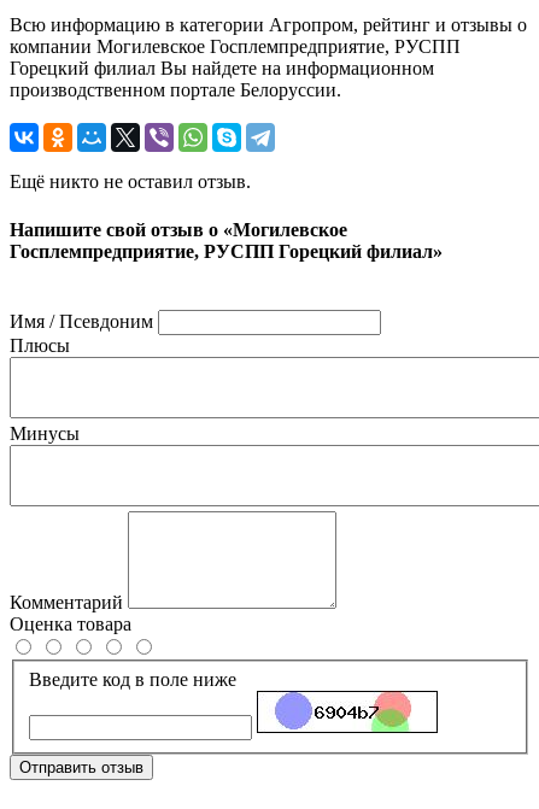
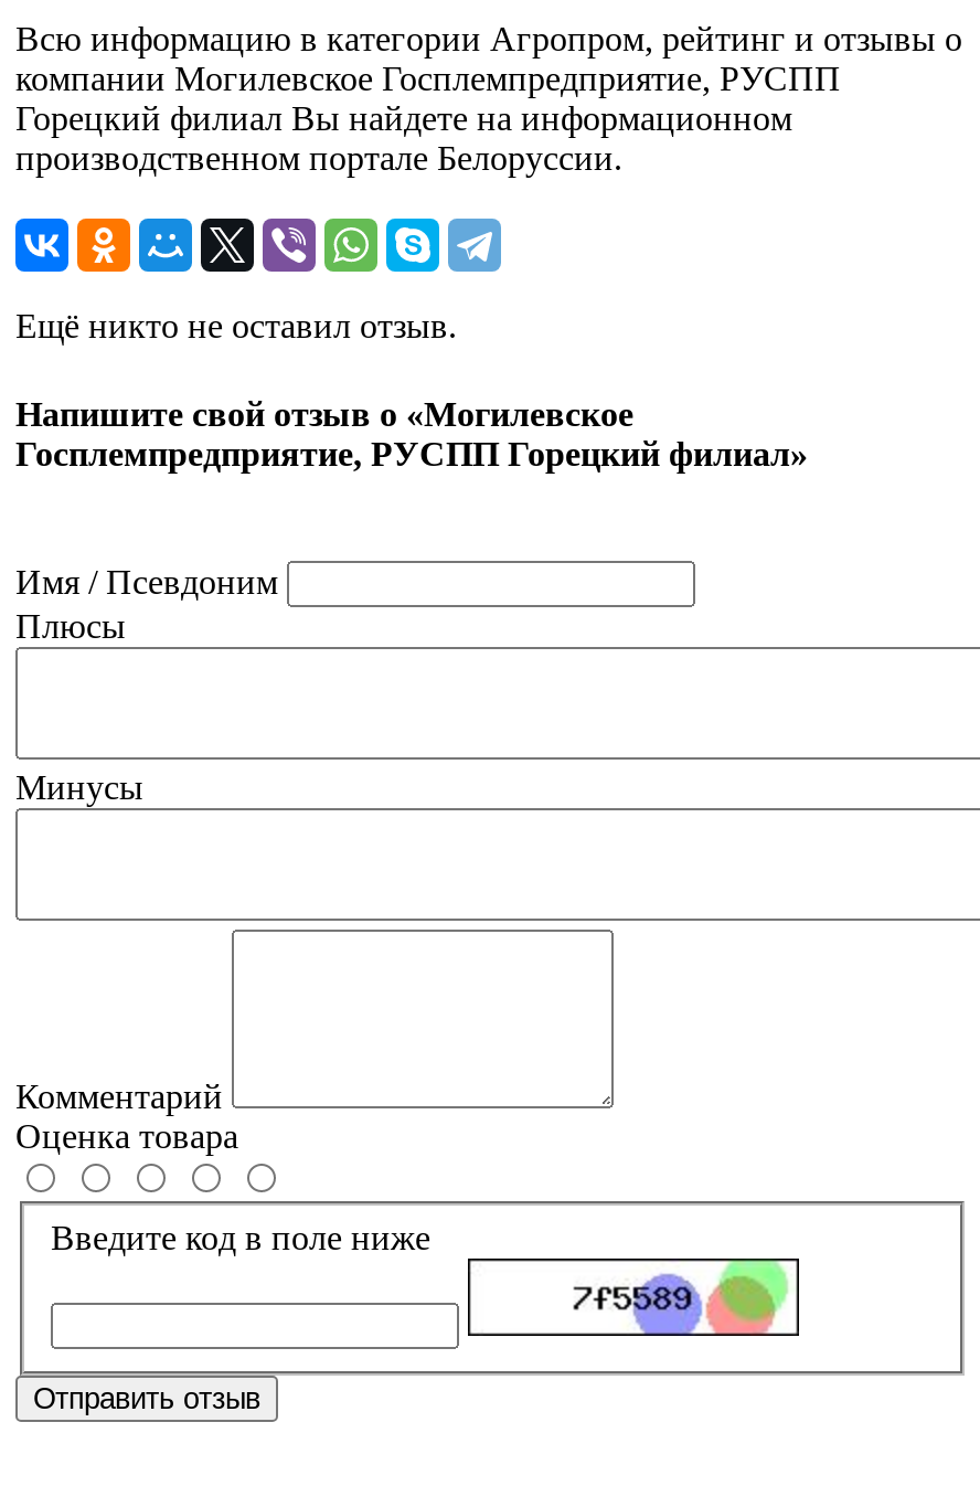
[274,691,432,733] [image] -> [501,1259,790,1336] [image]

